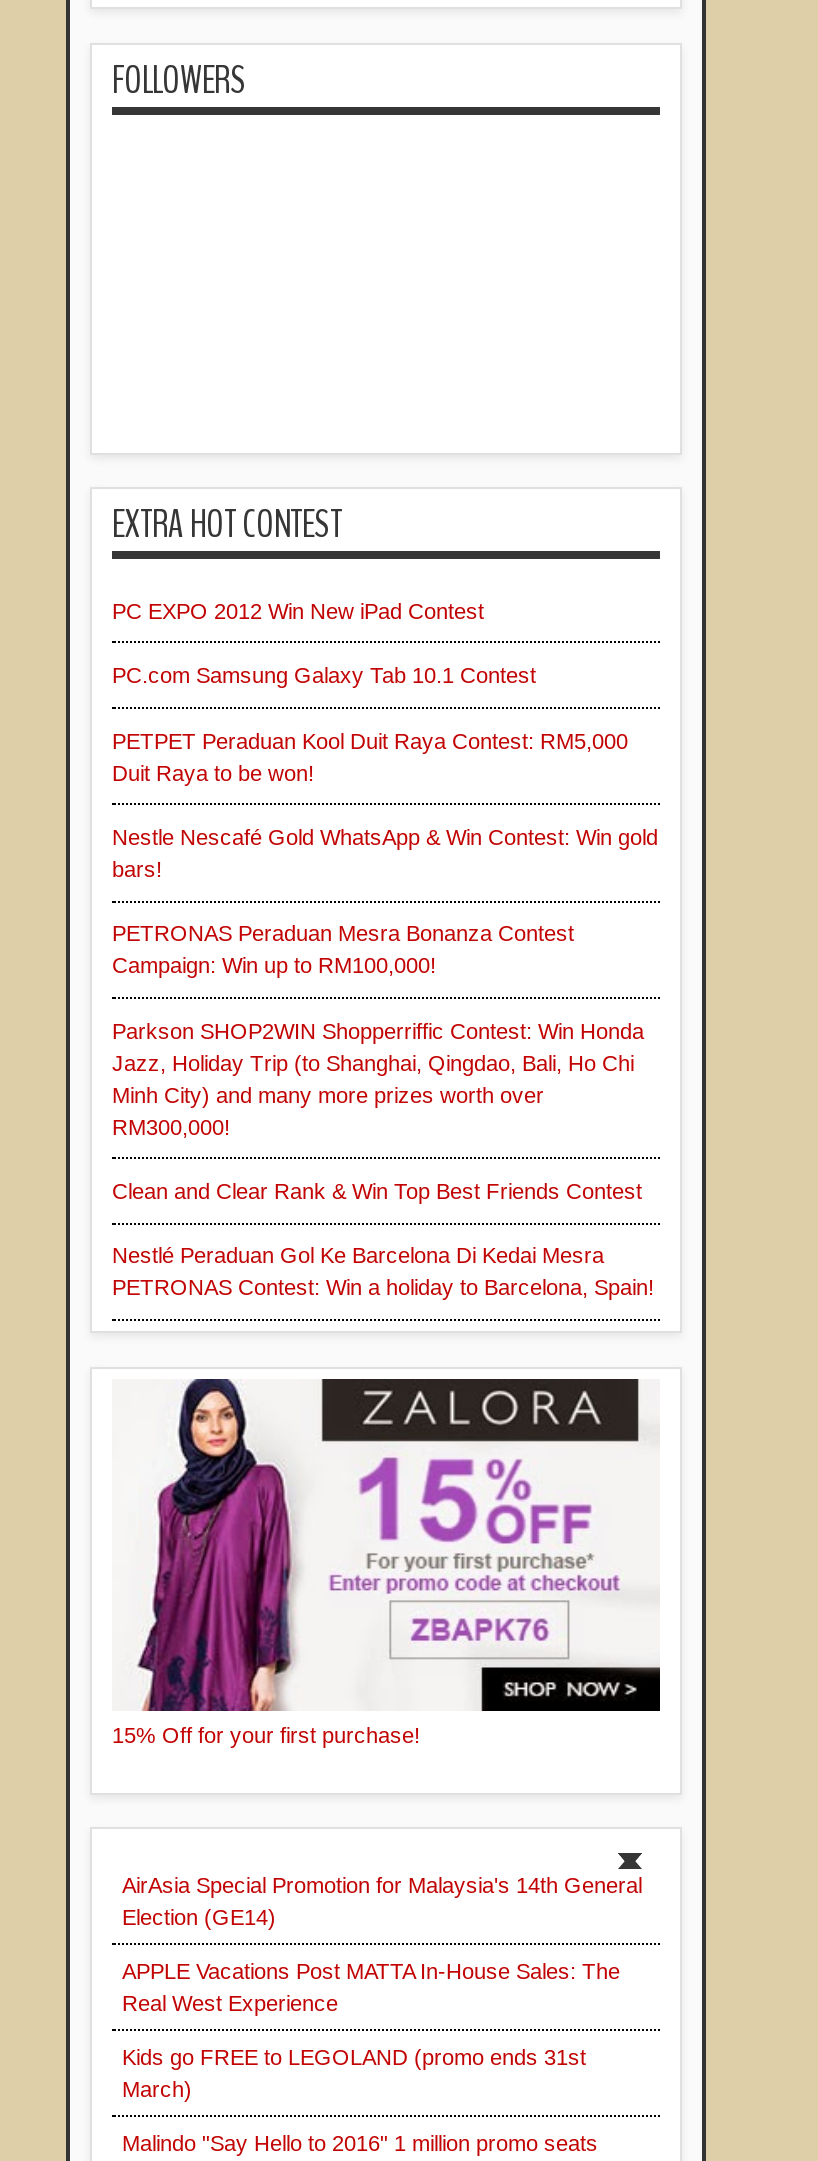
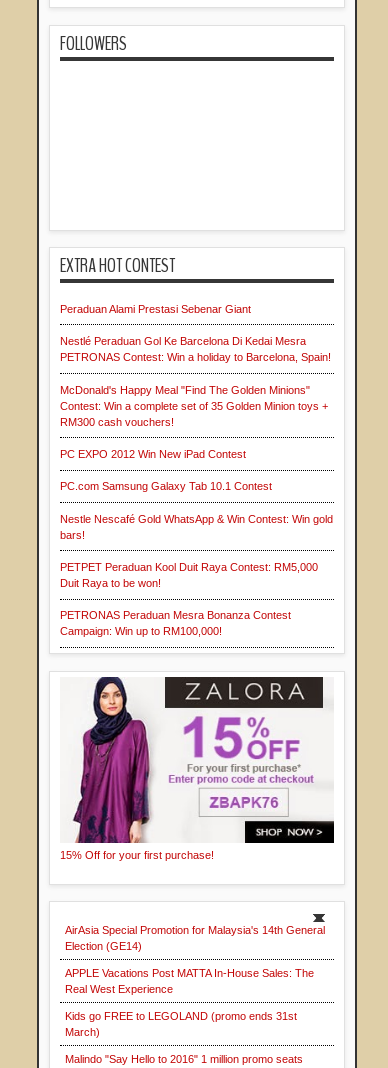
moved [112,599,658,978] -> [60,448,333,637]: PC EXPO 2012 Win New iPad Contest | PC.com Samsung Galaxy Tab 10.1 Contest | Nestle Nescafé Gold WhatsApp & Win Contest: Win gold | bars! | PETPET Peraduan Kool Duit Raya Contest: RM5,000 | Duit Raya to be won! | PETRONAS Peraduan Mesra Bonanza Contest | Campaign: Win up to RM100,000!
[112,1018,644,1203] Parkson SHOP2WIN Shopperriffic Contest: Win Honda | Jazz, Holiday Trip (to Shanghai, Qingdao, Bali, Ho Chi | Minh City) and many more prizes worth over | RM300,000! | Clean and Clear Rank & Win Top Best Friends Contest -> [60,303,251,315] Peraduan Alami Prestasi Sebenar Giant
moved [112,1244,654,1300] -> [60,335,331,363]: Nestlé Peraduan Gol Ke Barcelona Di Kedai Mesra | PETRONAS Contest: Win a holiday to Barcelona, Spain!
none -> [60,383,328,427] McDonald's Happy Meal "Find The Golden Minions" | Contest: Win a complete set of 35 Golden Minion toys + | RM300 cash vouchers!

